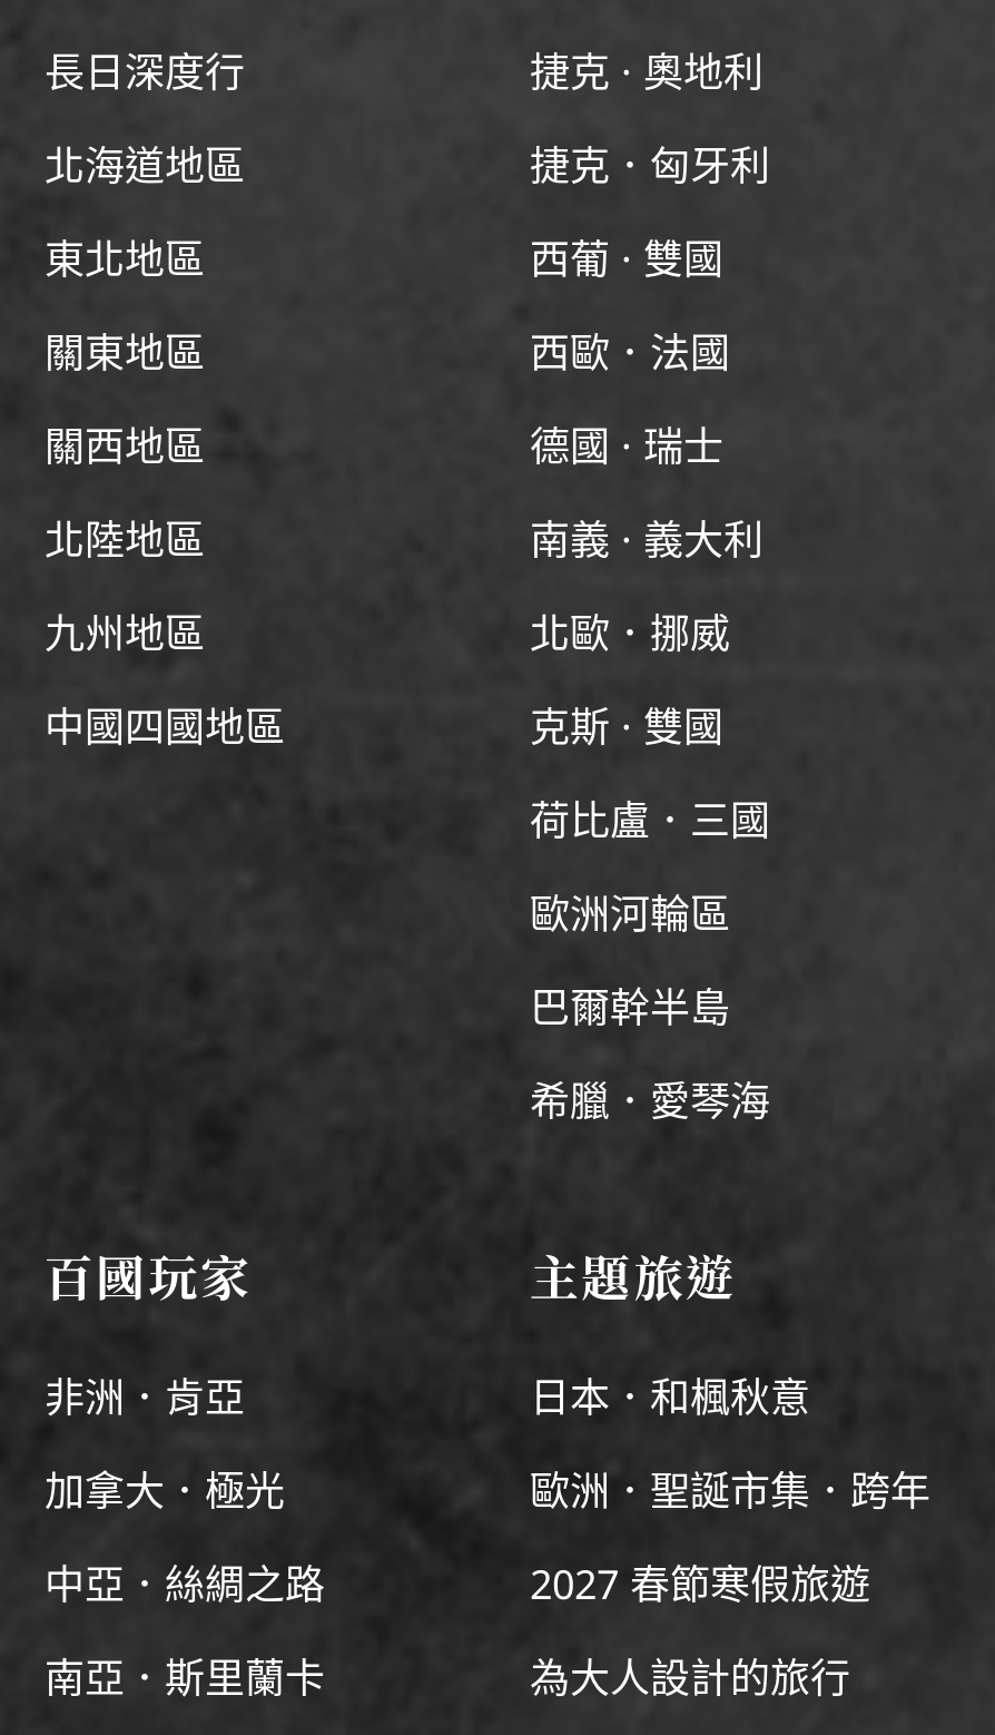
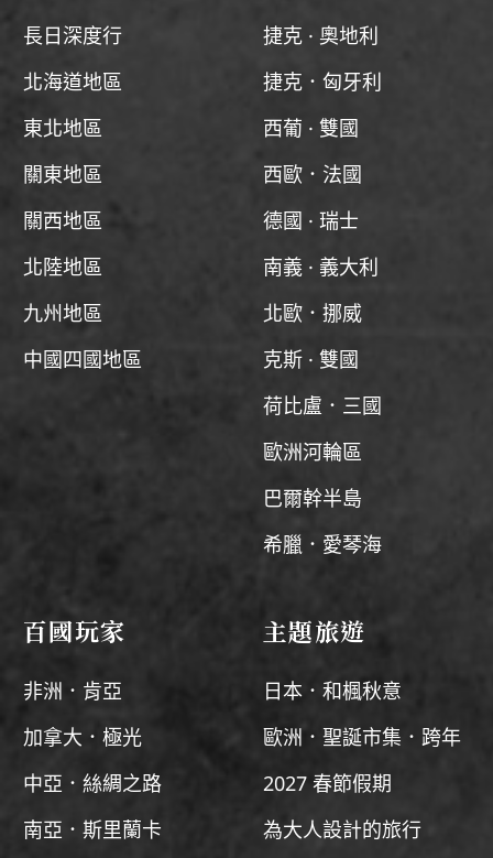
[530,1566,870,1610] 2027 春節寒假旅遊 -> [263,774,392,796] 2027 春節假期

